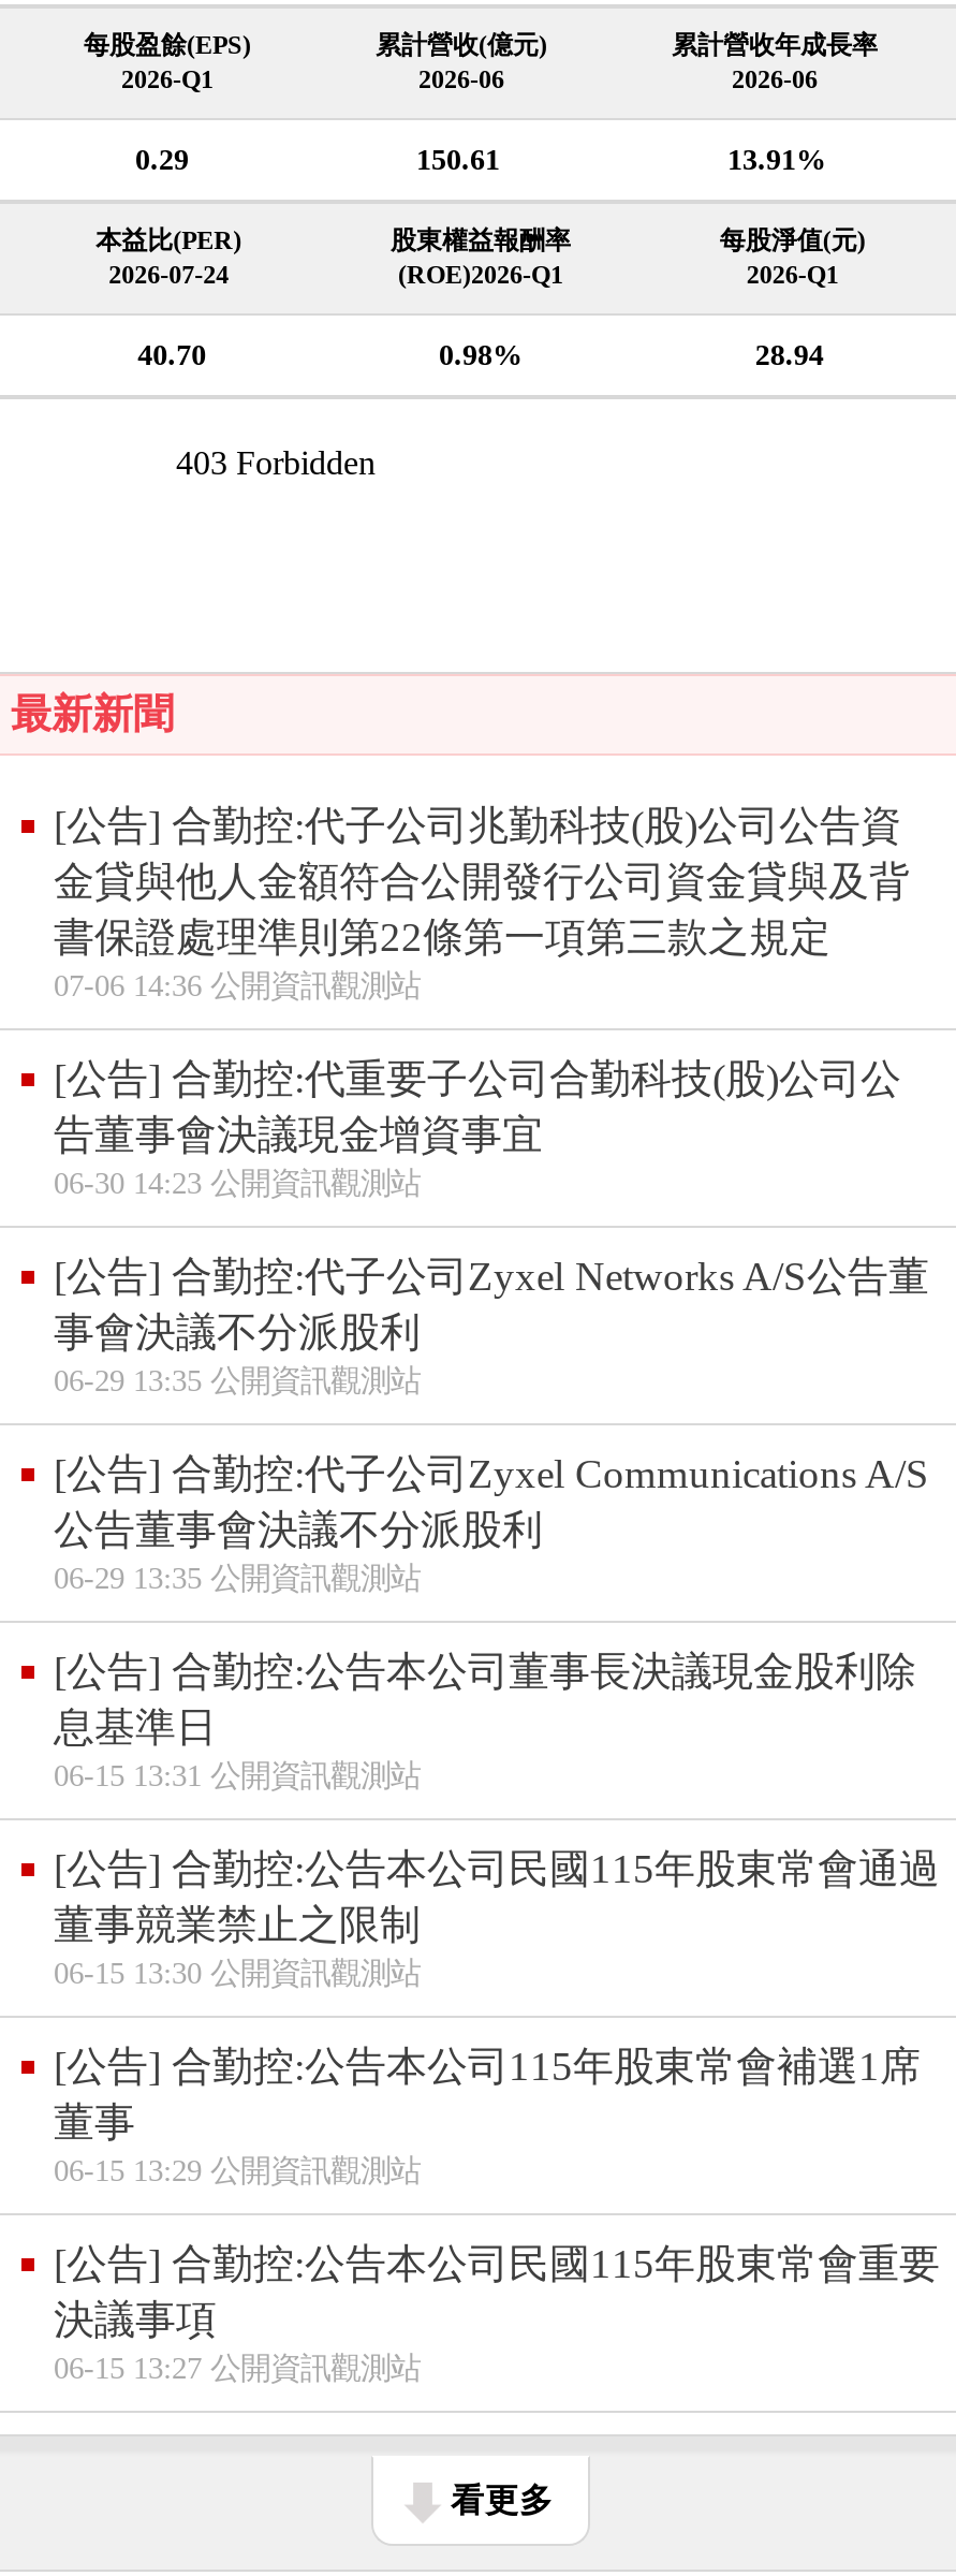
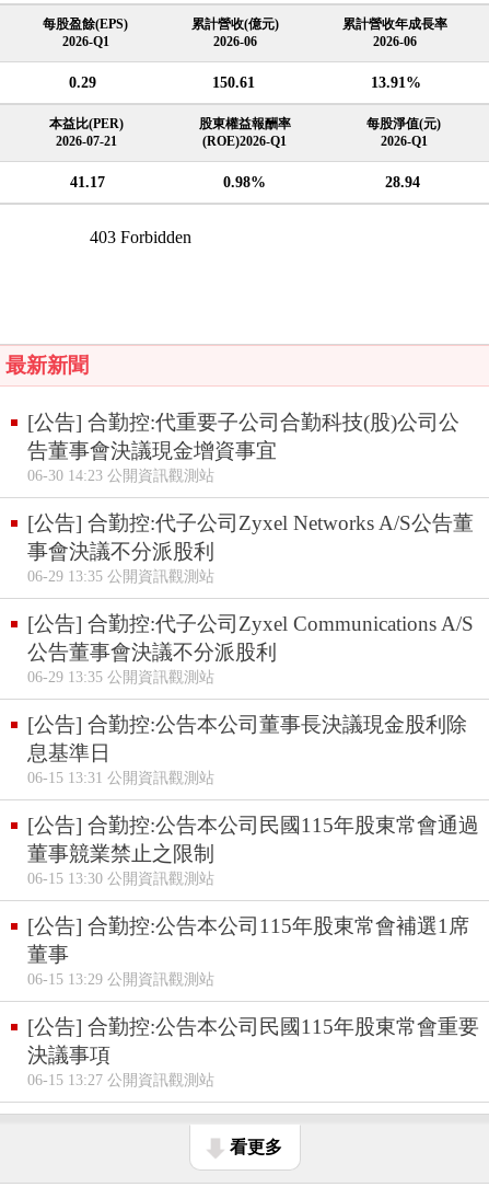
[109,260,229,290] 2026-07-24 -> [55,134,117,149] 2026-07-21
[138,337,206,371] 40.70 -> [70,173,105,191] 41.17
[54,803,910,1002] [公告] 合勤控:代子公司兆勤科技(股)公司公告資 | 金貸與他人金額符合公開發行公司資金貸與及背 | 書保證處理準則第22條第一項第三款之規定 | 07-06 14:36 公開資訊觀測站 -> none

